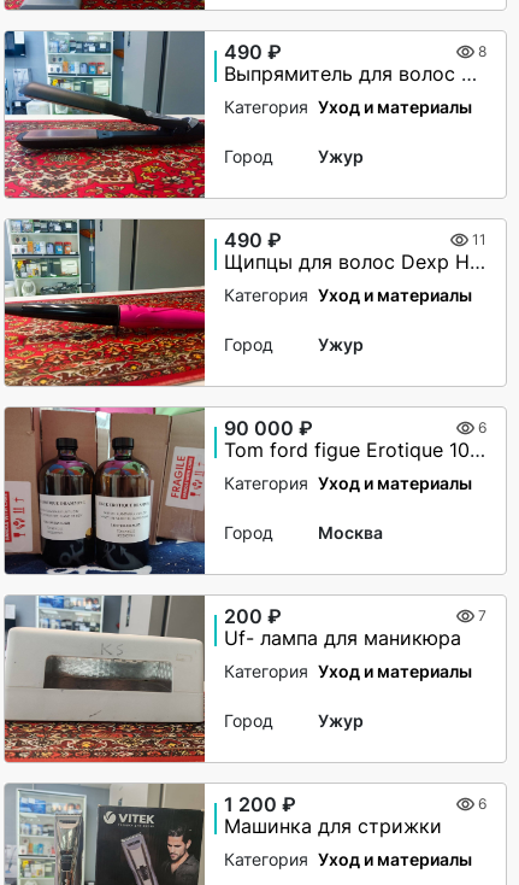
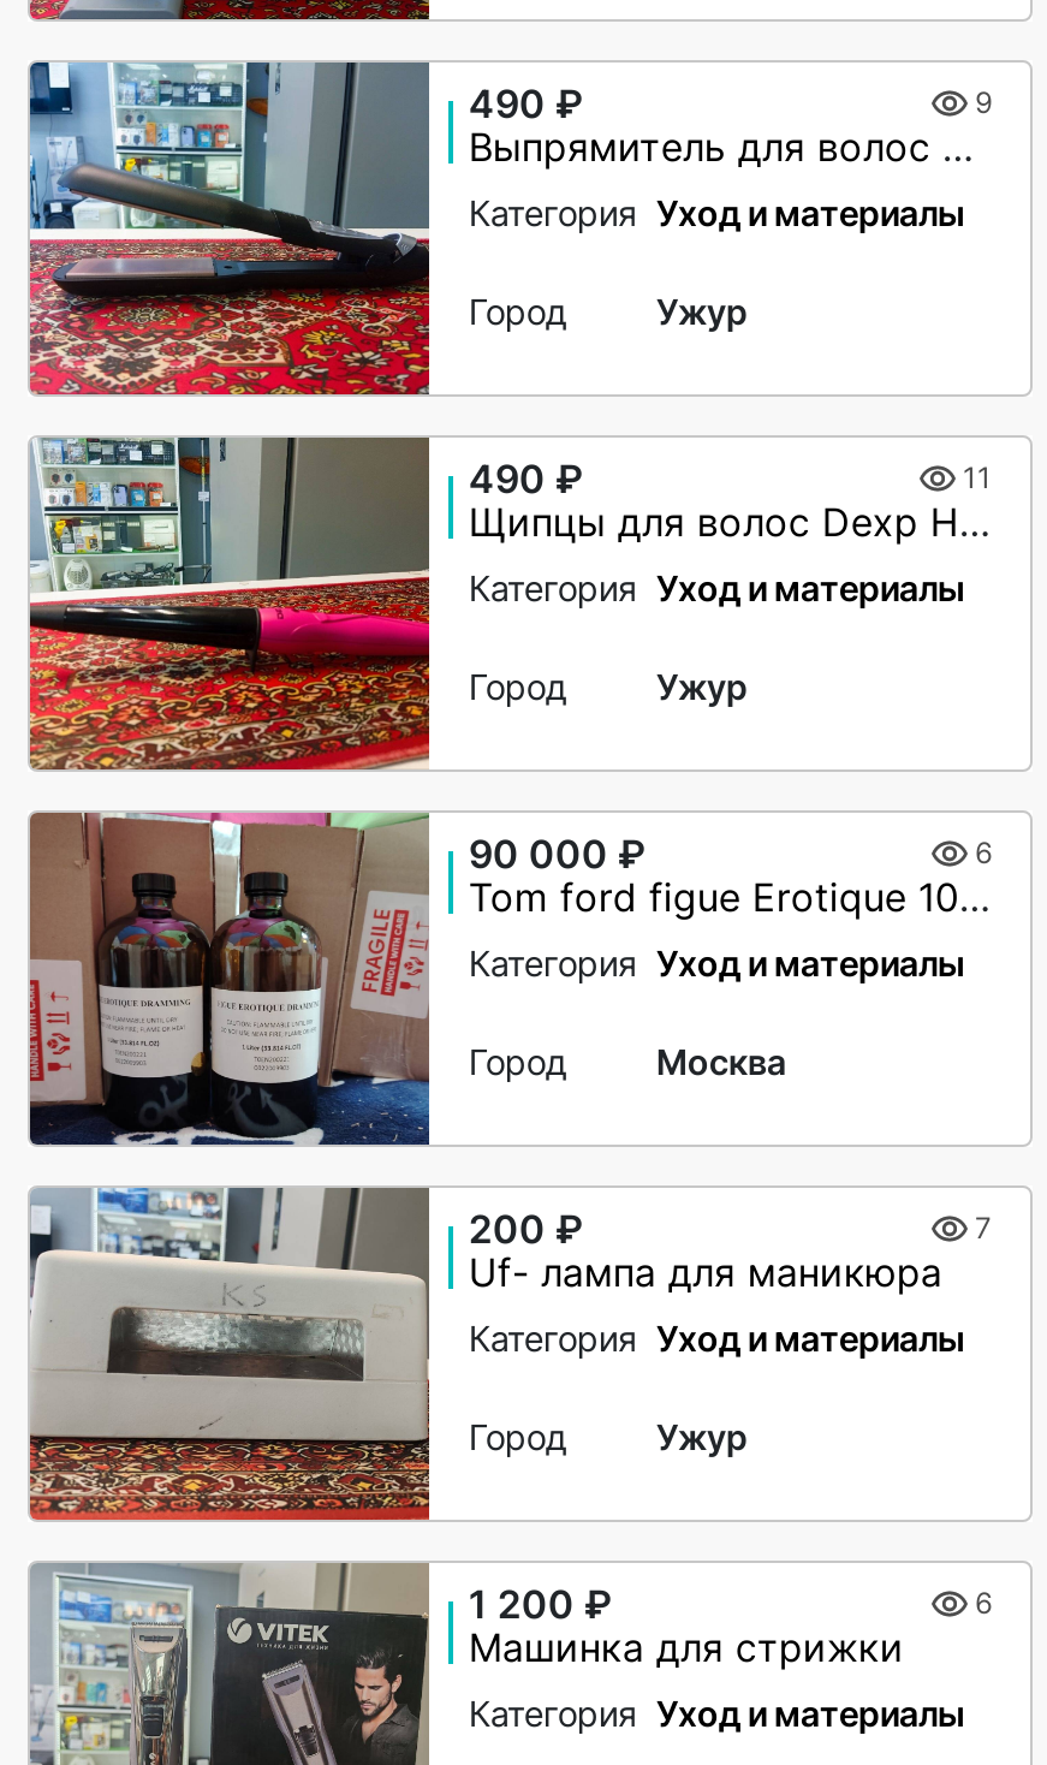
[474,42,486,60] 8 -> [968,84,992,120] 9

